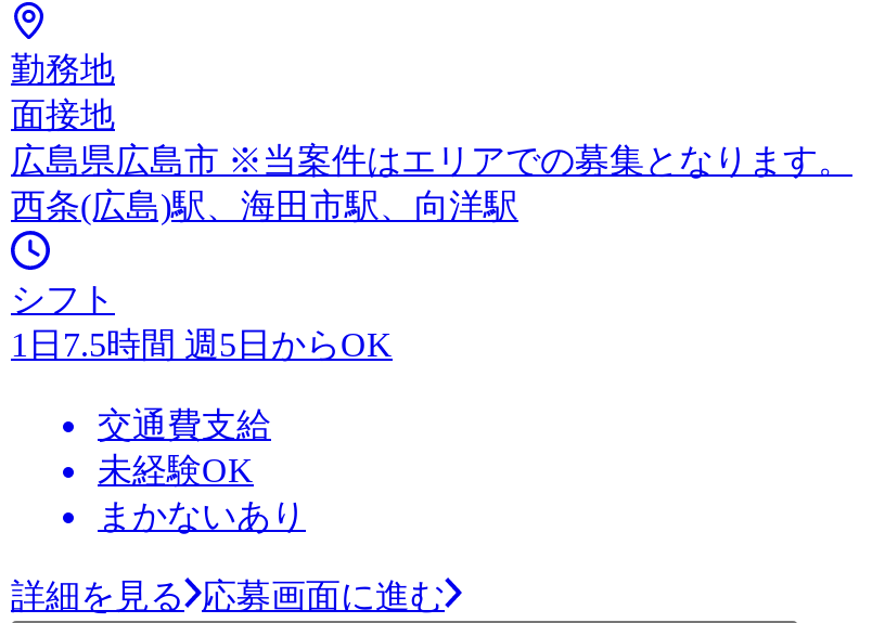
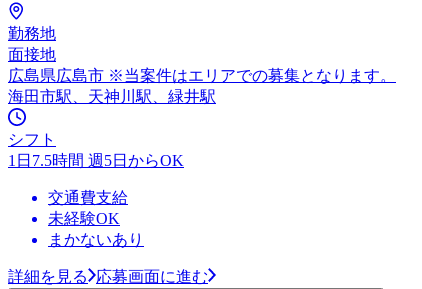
[11,187,518,224] 西条(広島)駅、海田市駅、向洋駅 -> [8,88,216,105] 海田市駅、天神川駅、緑井駅

